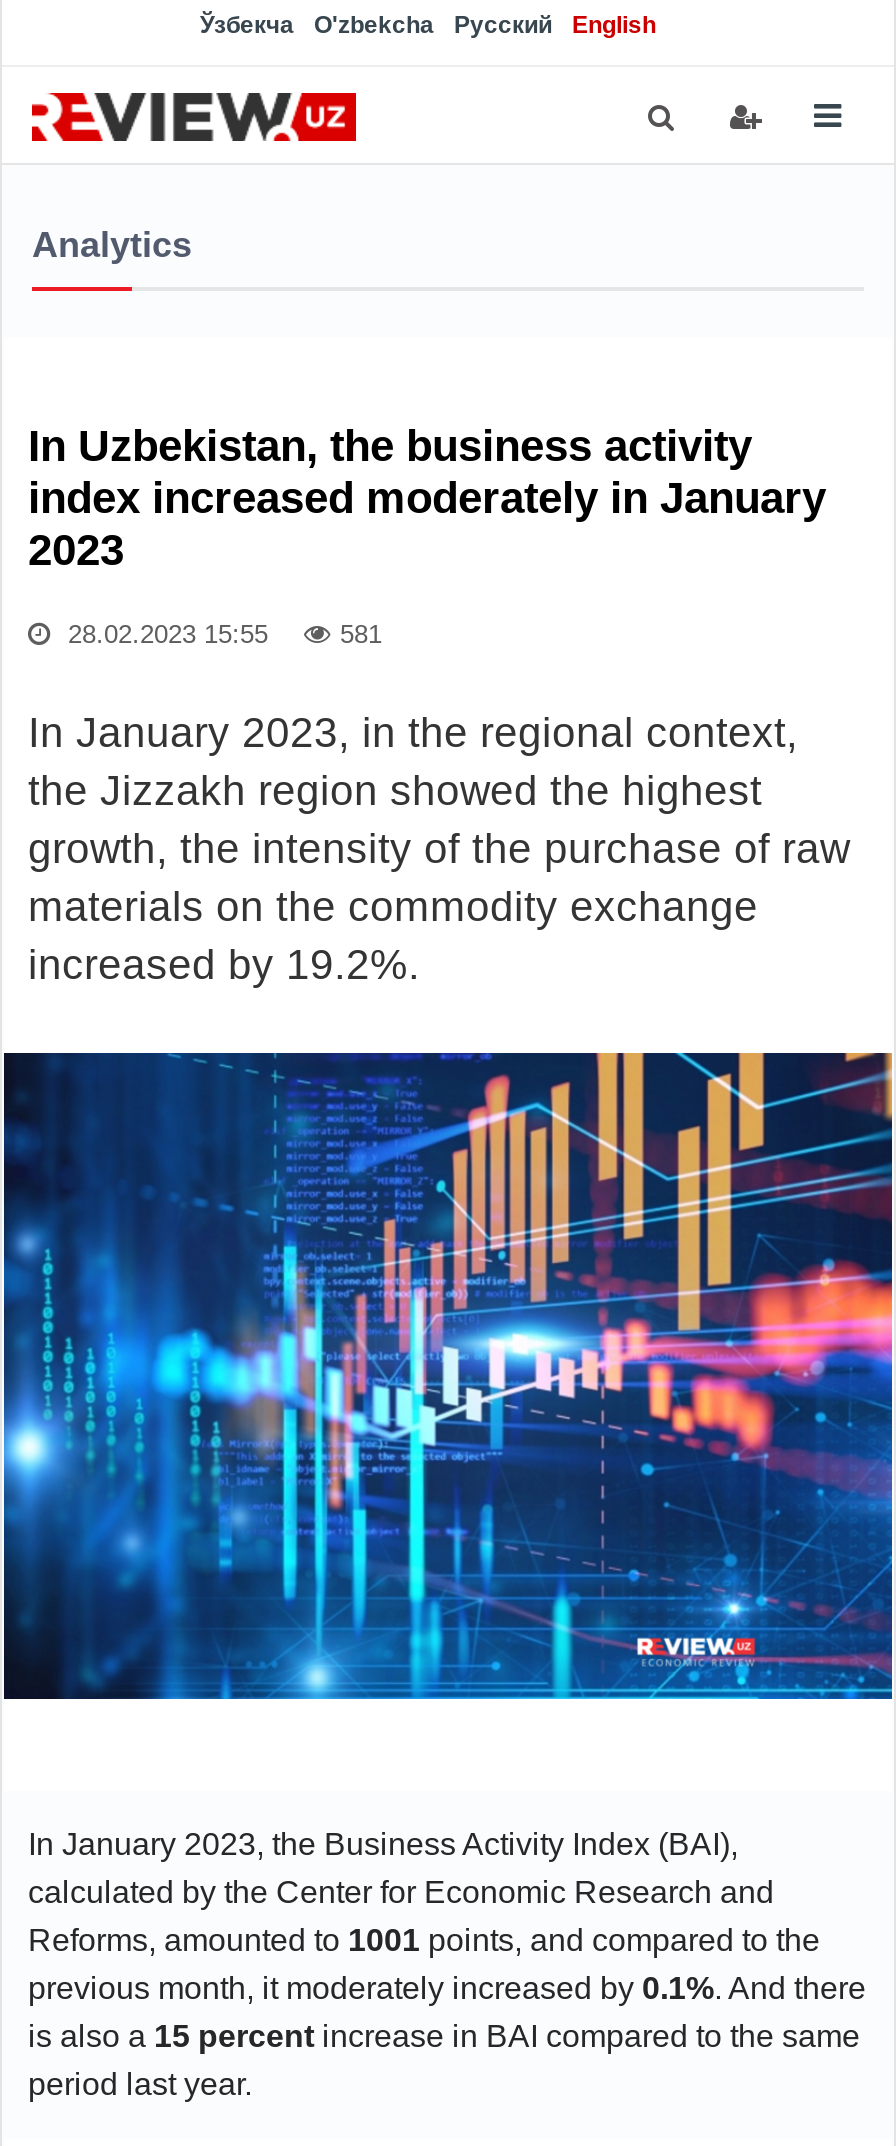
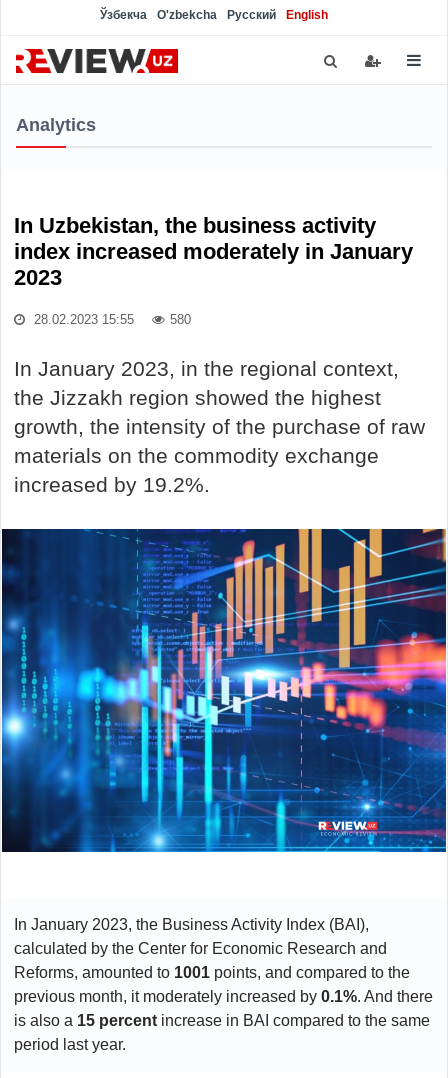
[340,619,382,649] 581 -> [170,312,191,327] 580

